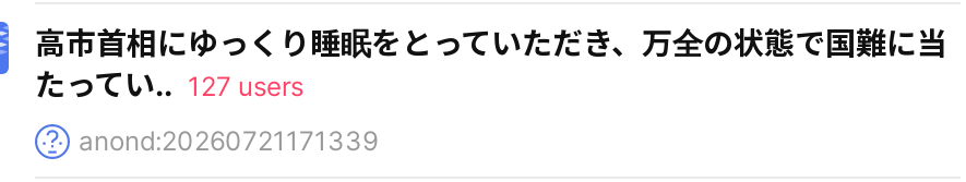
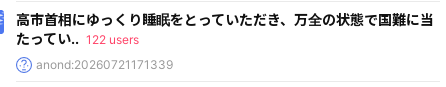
[35,65,303,102] たってい.. 127 users -> [16,30,139,47] たってい.. 122 users

